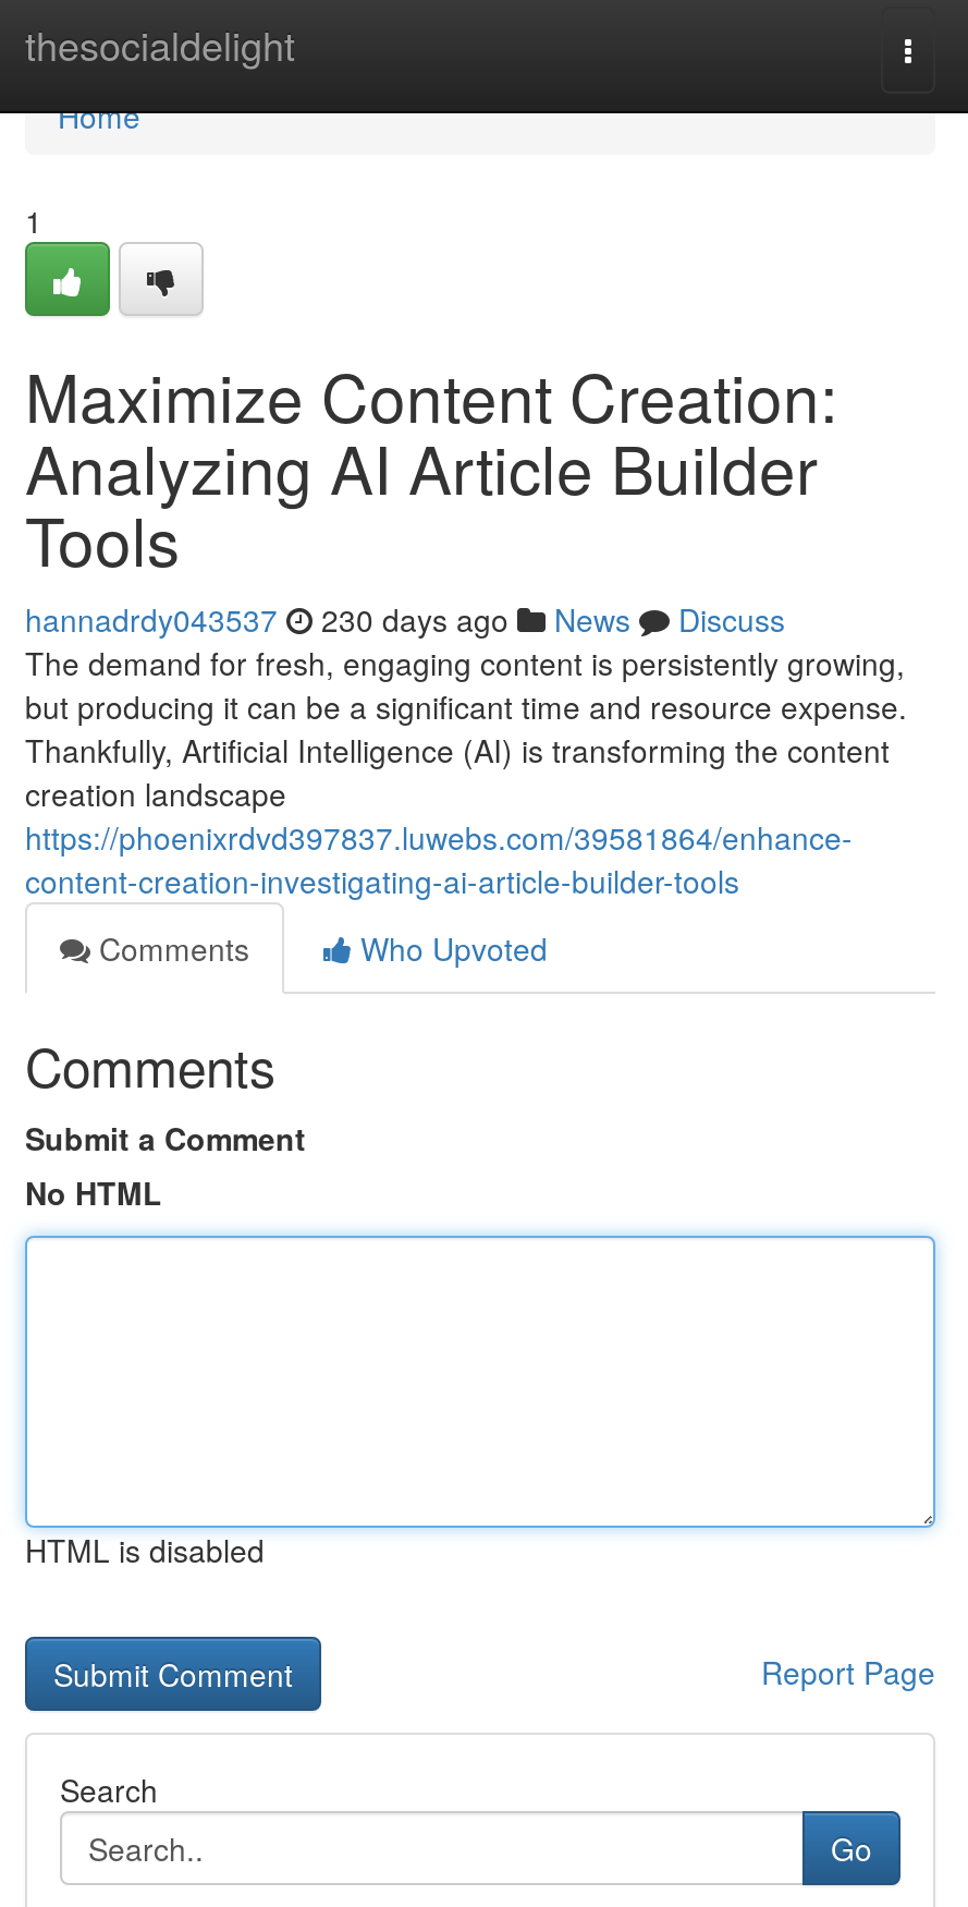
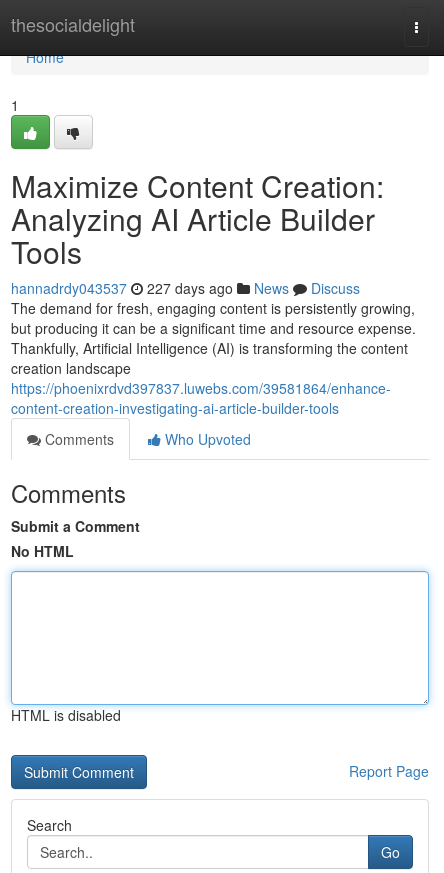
[25,597,785,641] hannadrdy043537 230 days ago News Discuss -> [11,278,360,298] hannadrdy043537 227 days ago News Discuss

